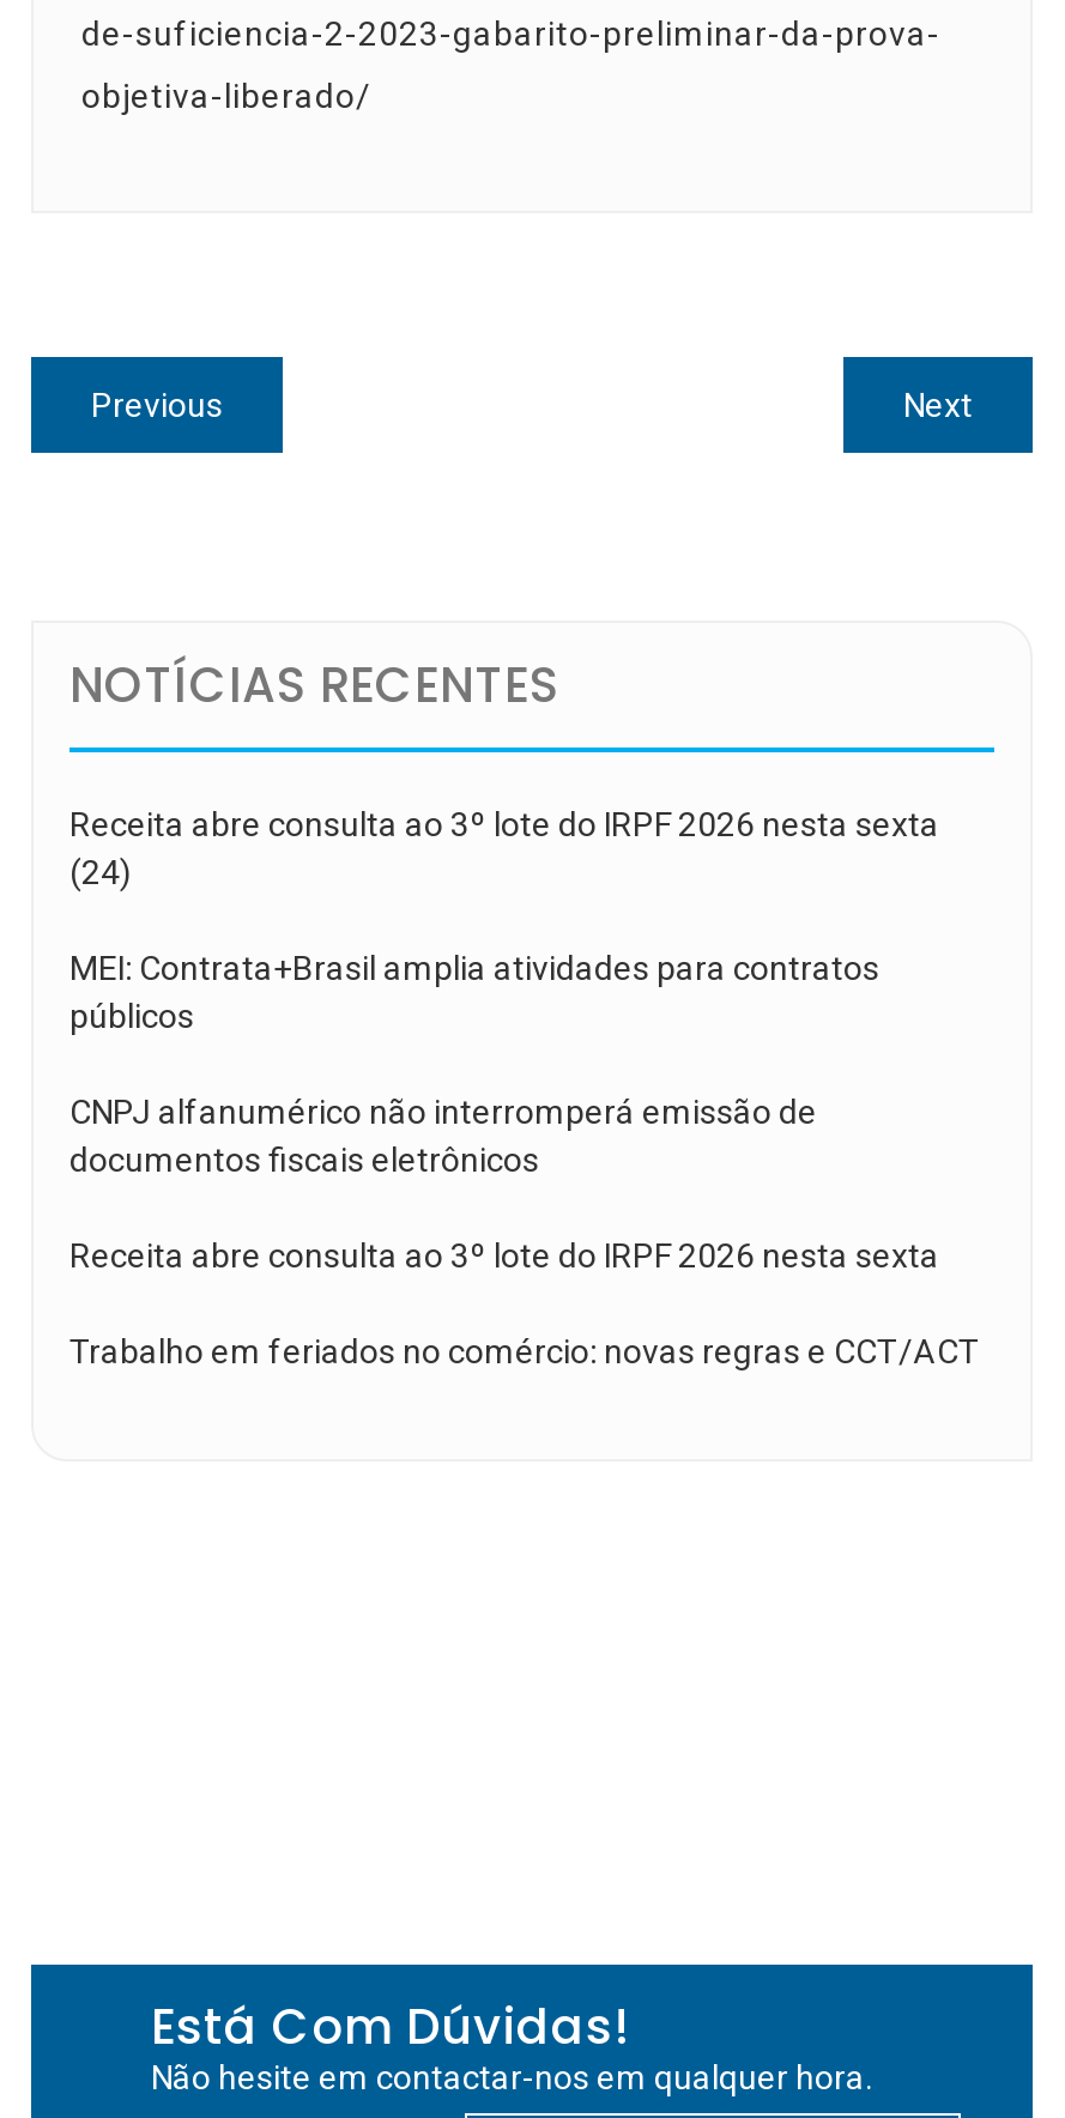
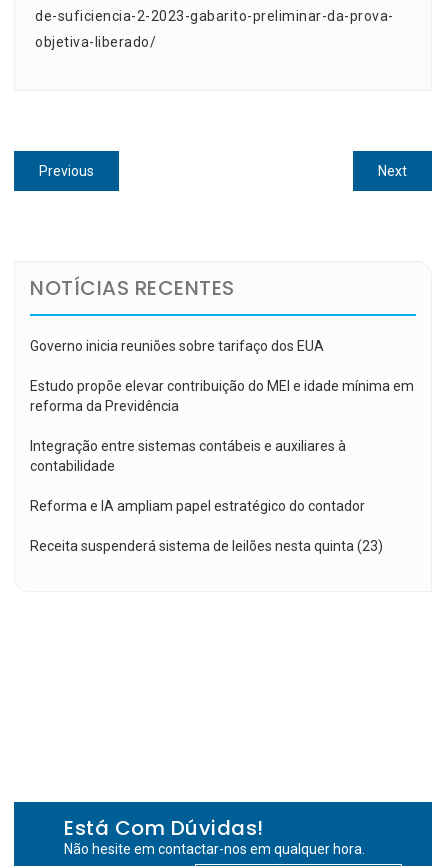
[69,804,939,890] Receita abre consulta ao 3º lote do IRPF 2026 nesta sexta | (24) -> [30,337,324,353] Governo inicia reuniões sobre tarifaço dos EUA
[69,948,879,1034] MEI: Contrata+Brasil amplia atividades para contratos | públicos -> [30,377,414,413] Estudo propõe elevar contribuição do MEI e idade mínima em | reforma da Previdência
[69,1091,817,1178] CNPJ alfanumérico não interromperá emissão de | documentos fiscais eletrônicos -> [30,437,346,473] Integração entre sistemas contábeis e auxiliares à | contabilidade
[69,1235,939,1273] Receita abre consulta ao 3º lote do IRPF 2026 nesta sexta -> [30,497,365,513] Reforma e IA ampliam papel estratégico do contador
[69,1331,980,1369] Trabalho em feriados no comércio: novas regras e CCT/ACT -> [30,537,383,553] Receita suspenderá sistema de leilões nesta quinta (23)

